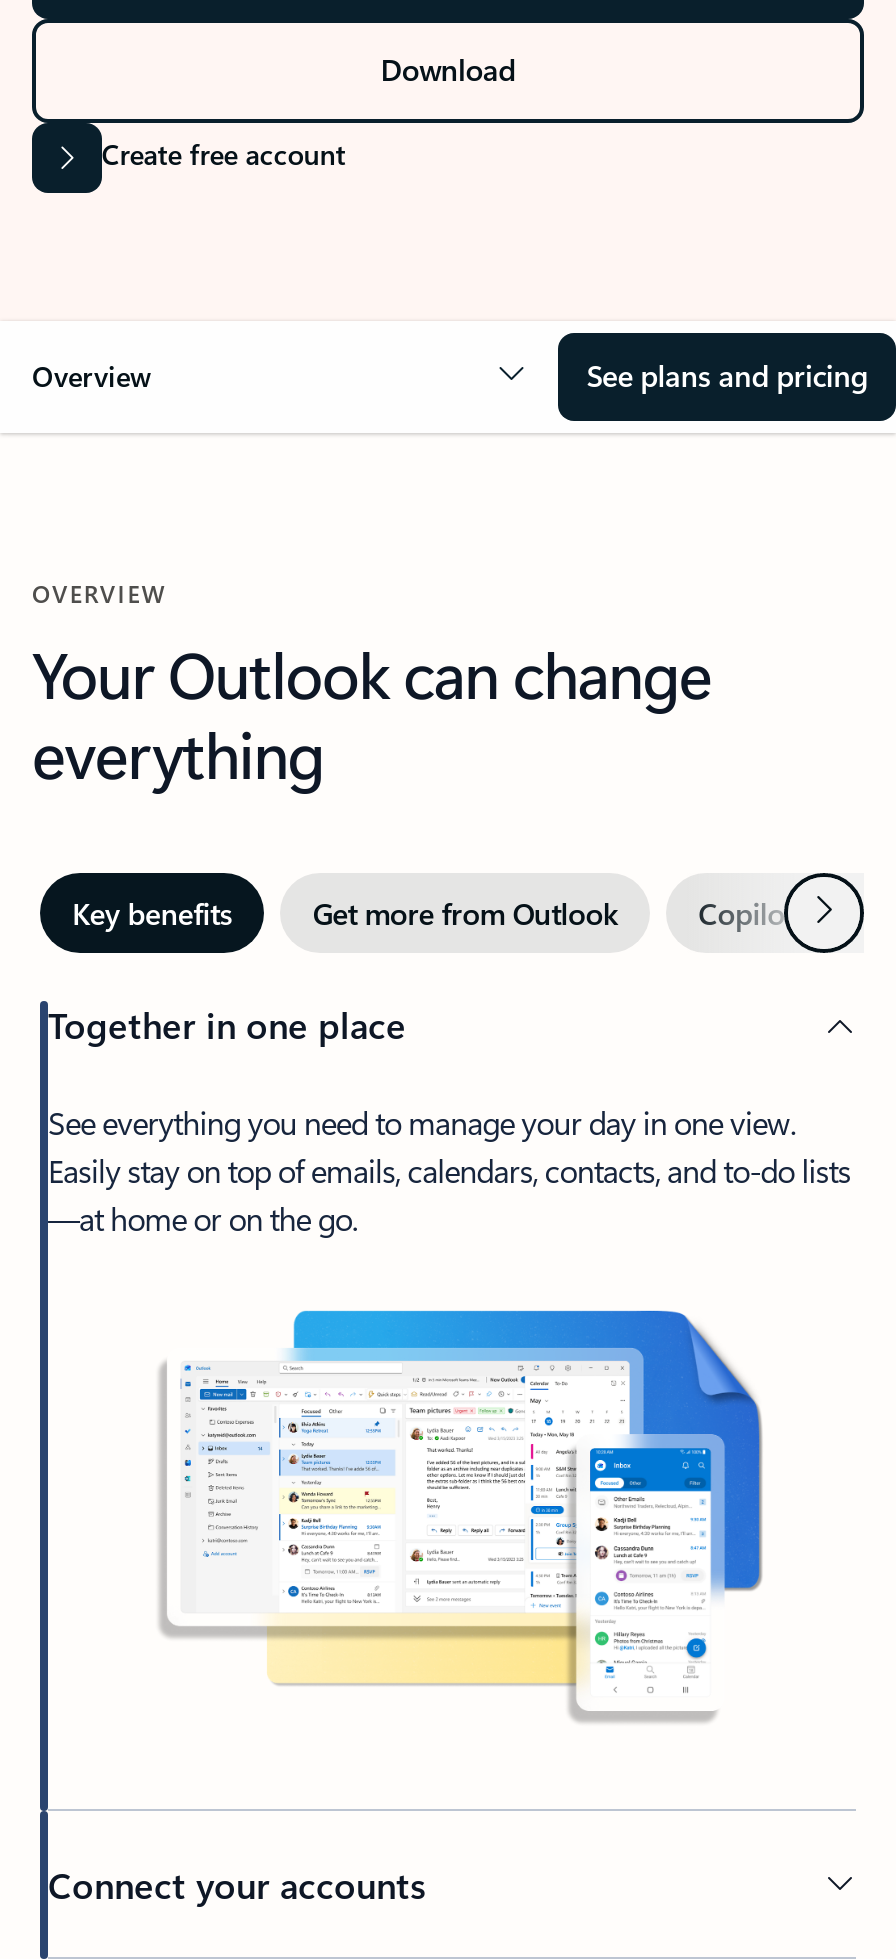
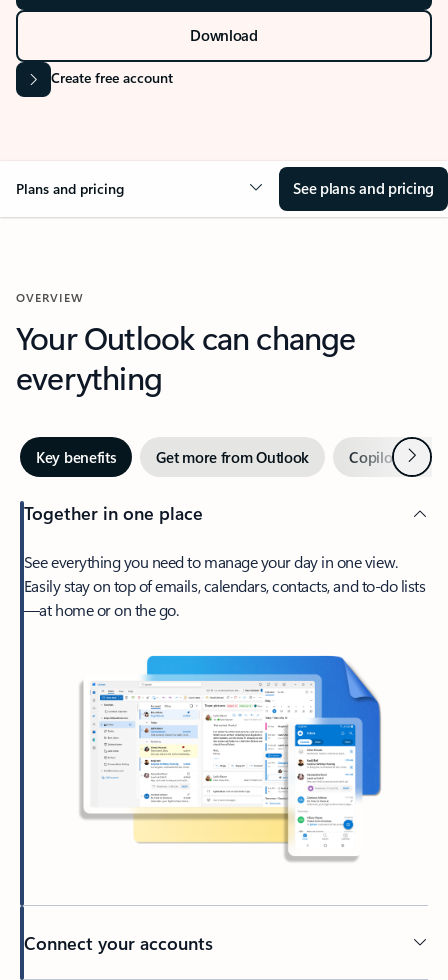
[32,357,152,395] Overview -> [16,179,124,198] Plans and pricing

